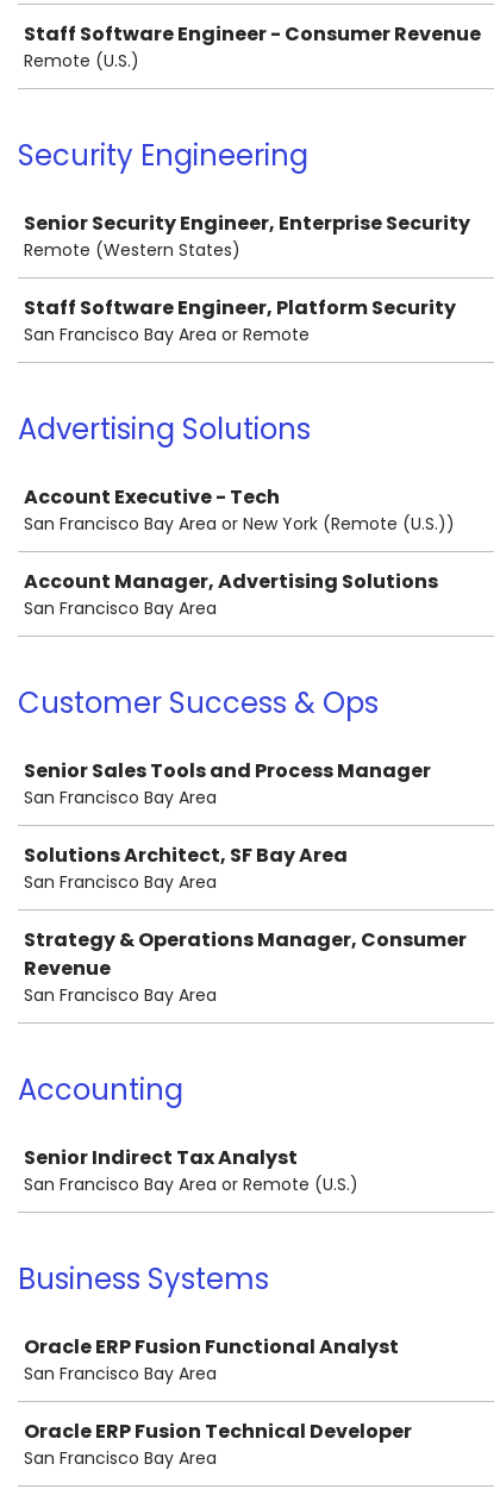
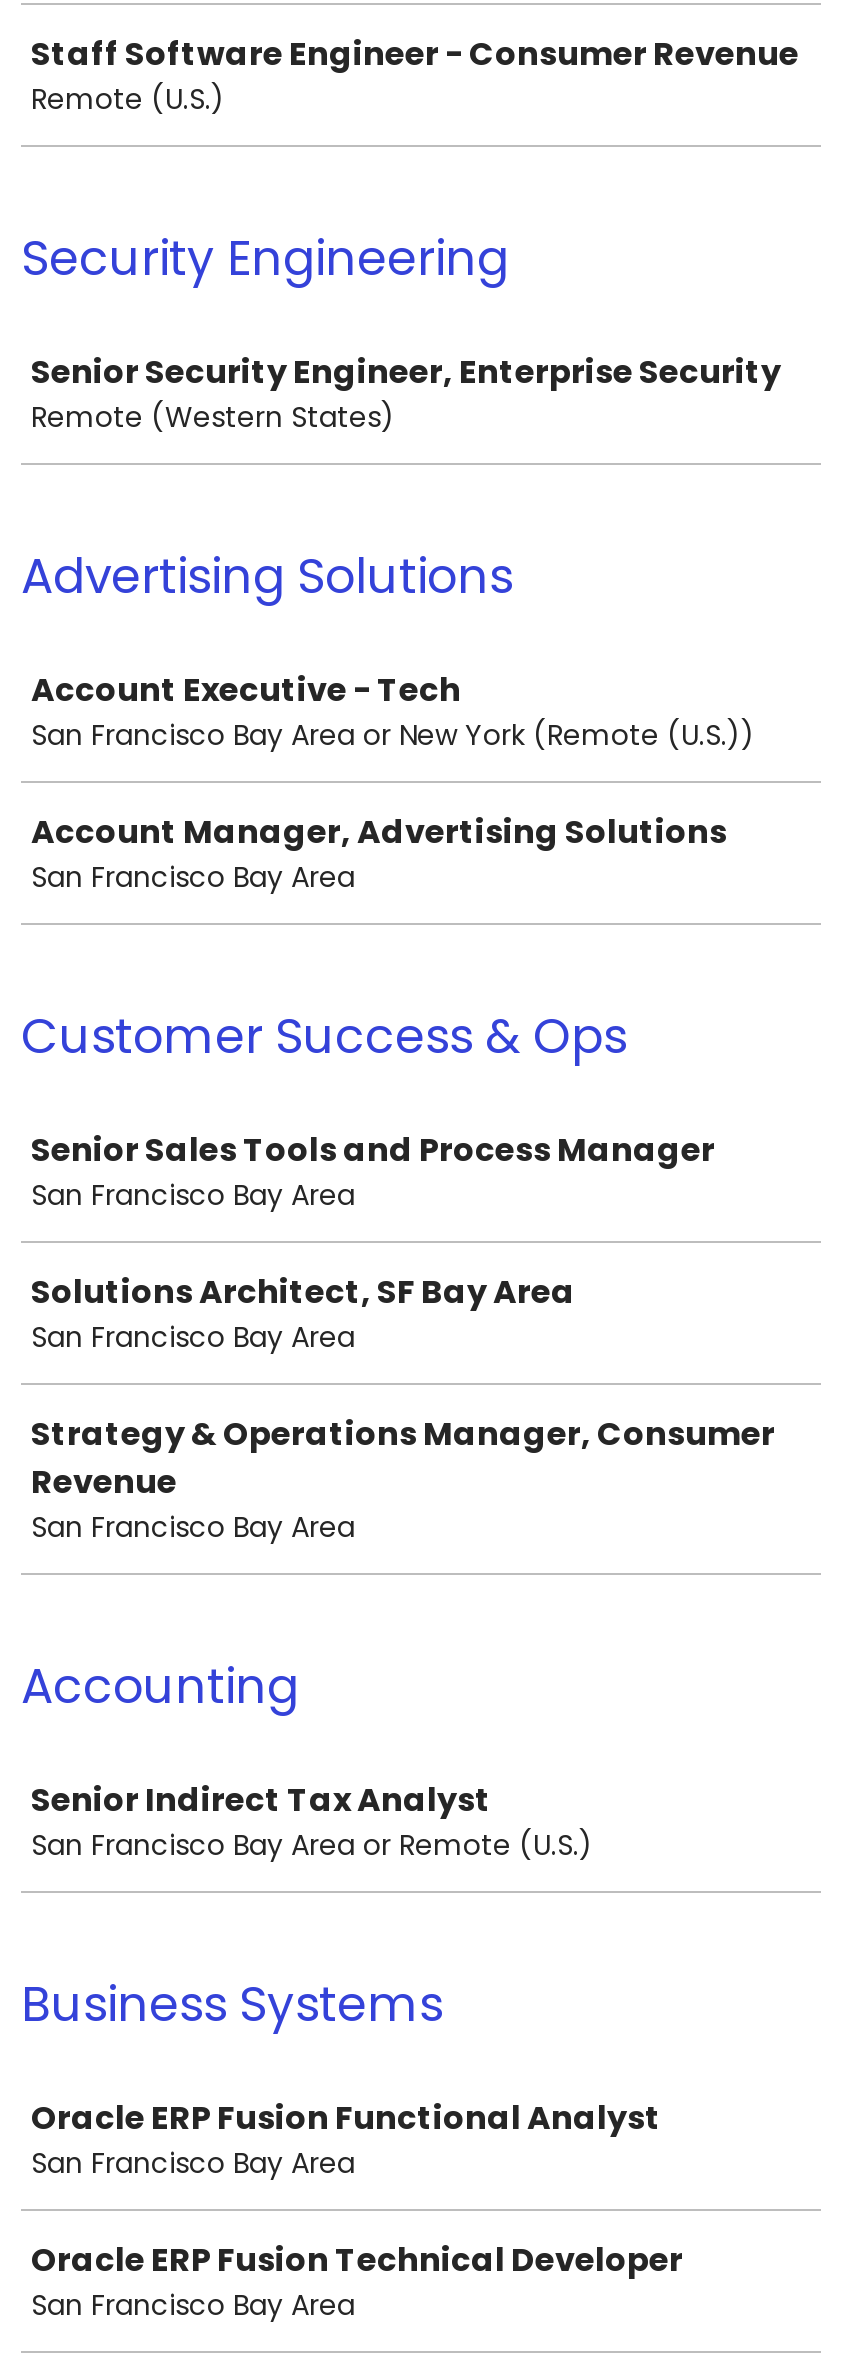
[24,294,456,346] Staff Software Engineer, Platform Security | San Francisco Bay Area or Remote -> none

